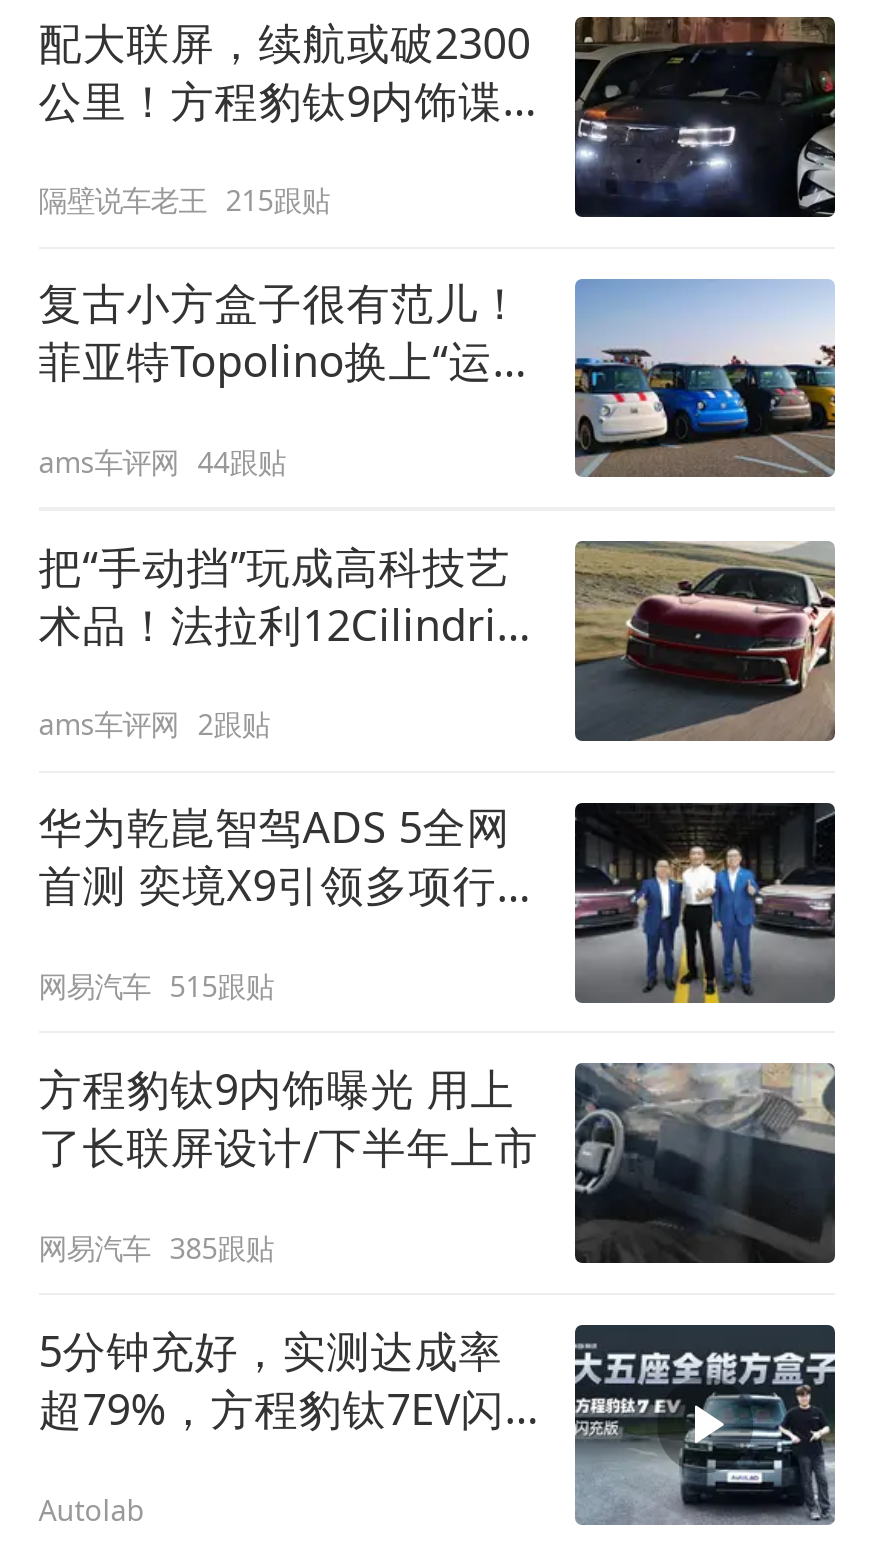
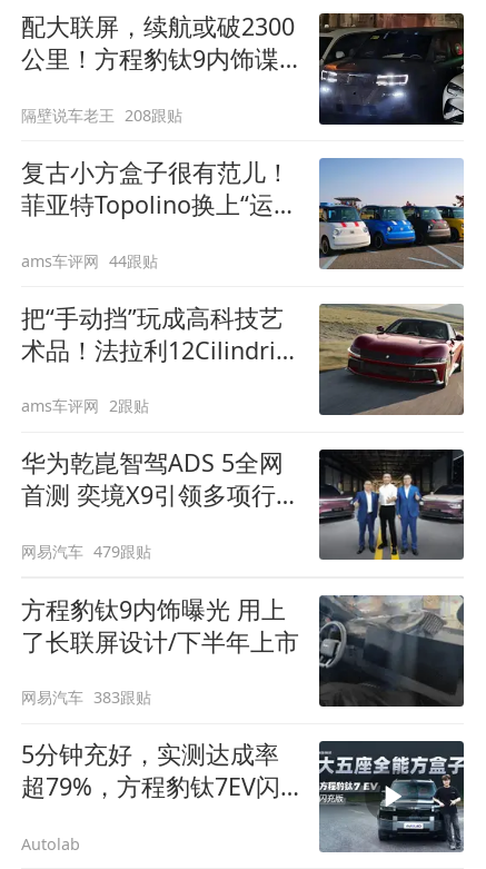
[38,181,330,219] 隔壁说车老王 215跟贴 -> [21,104,183,126] 隔壁说车老王 208跟贴
[38,966,274,1004] 网易汽车 515跟贴 -> [21,540,152,562] 网易汽车 479跟贴
[38,1228,274,1266] 网易汽车 385跟贴 -> [21,687,152,708] 网易汽车 383跟贴

